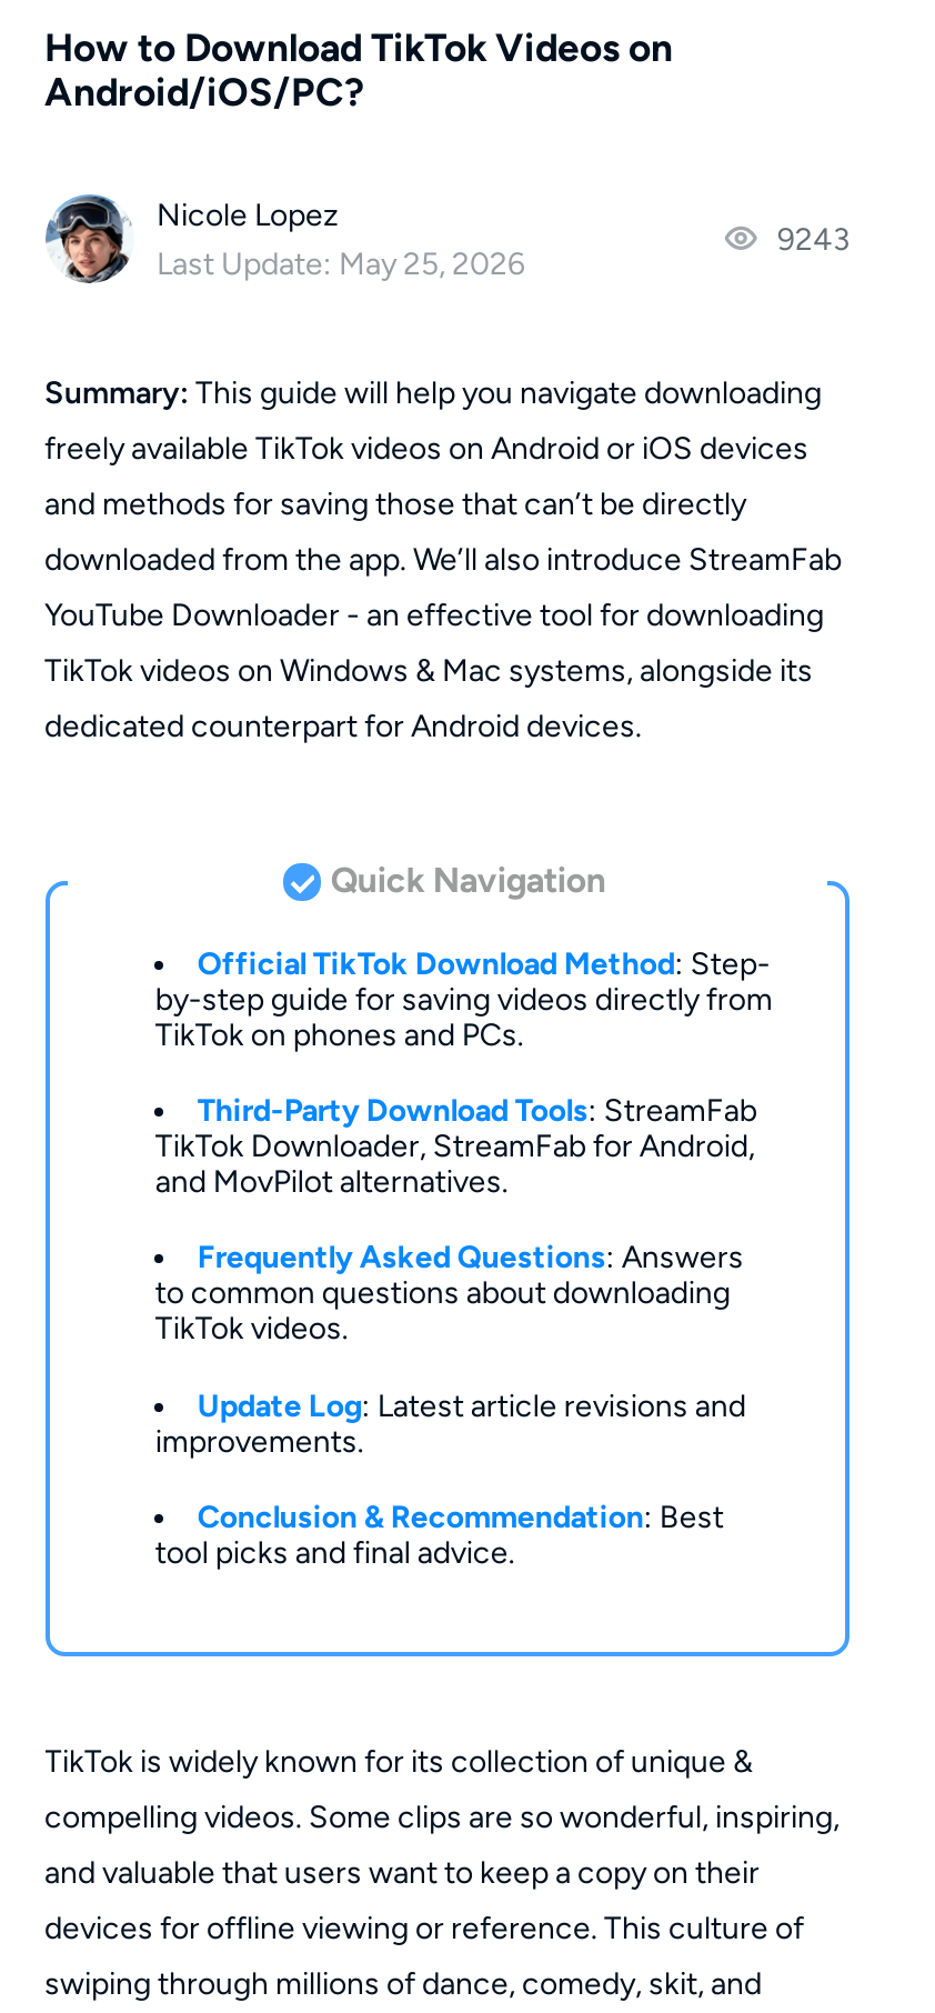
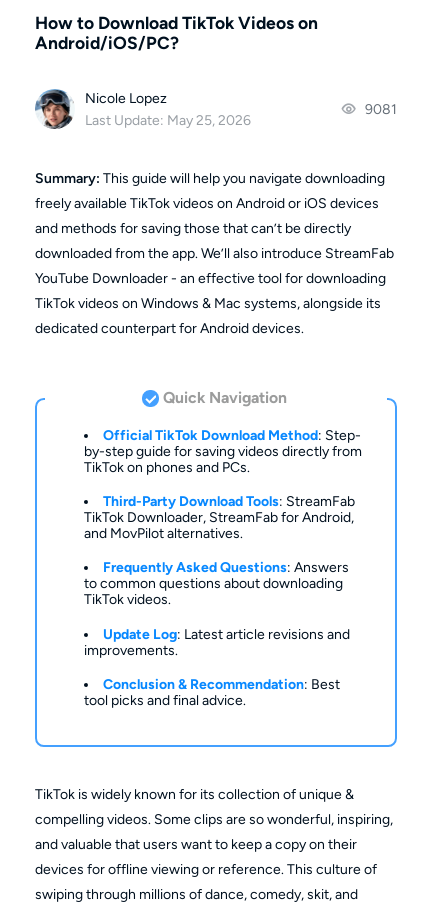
[777,221,851,259] 9243 -> [365,101,397,118] 9081

